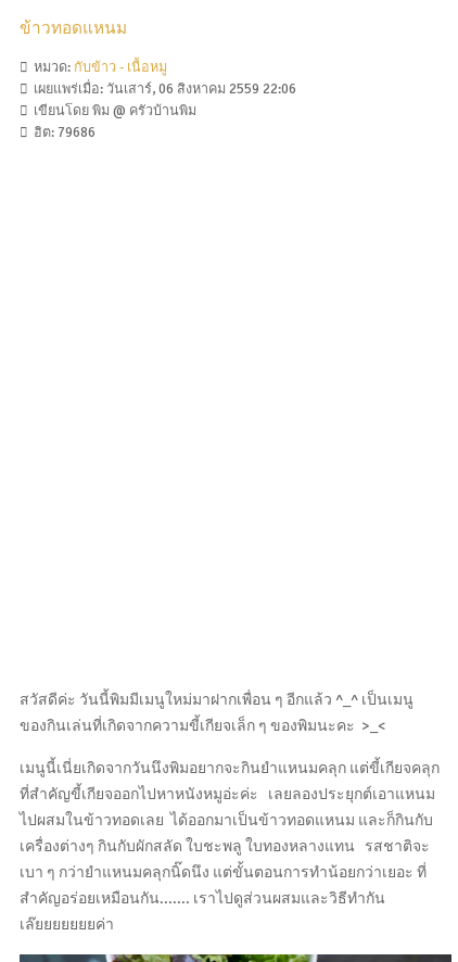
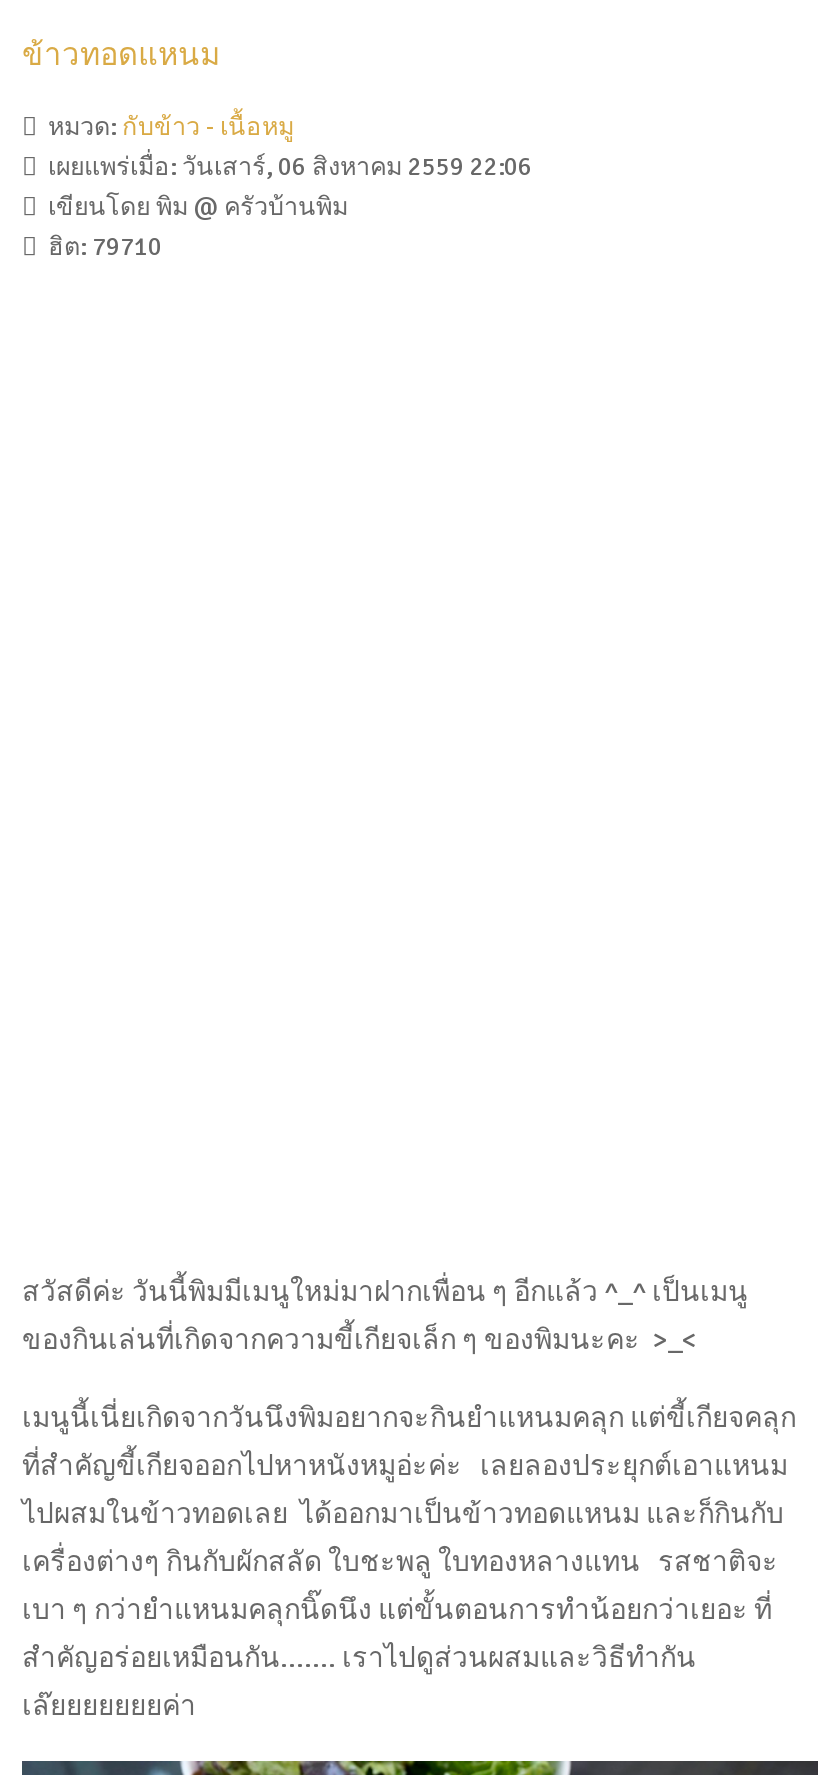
[34,123,96,141] ฮิต: 79686 -> [48,230,162,262] ฮิต: 79710

